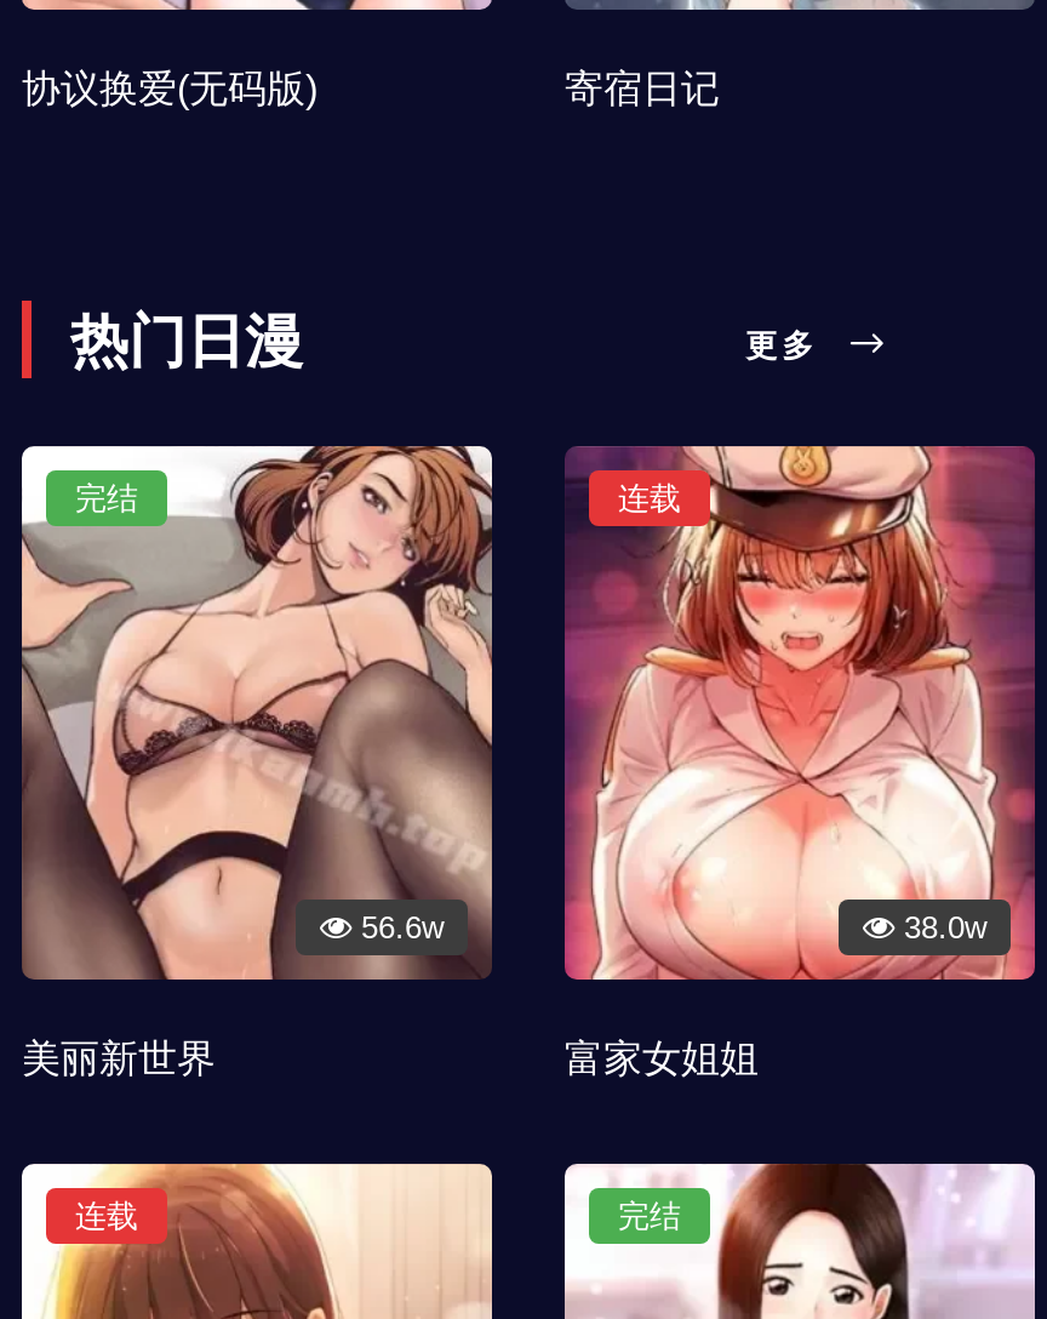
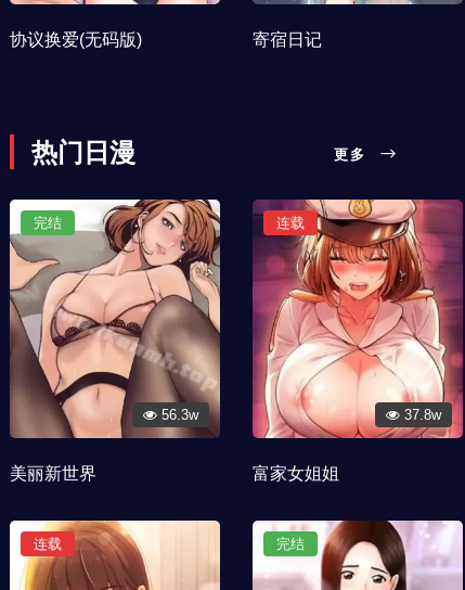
[351,909,444,946] 56.6w -> [157,407,198,423] 56.3w
[894,909,986,946] 38.0w -> [400,407,441,423] 37.8w

